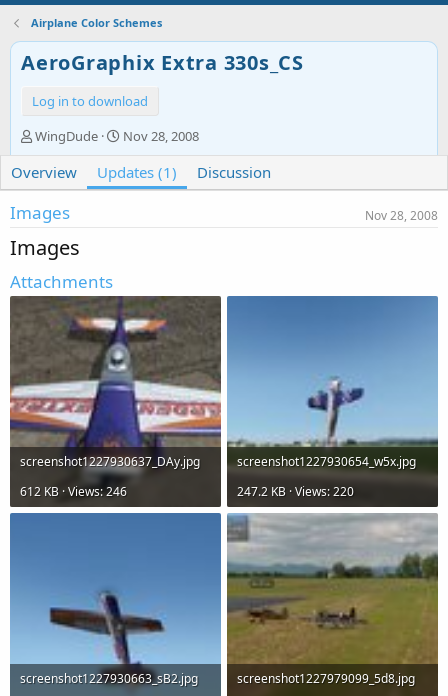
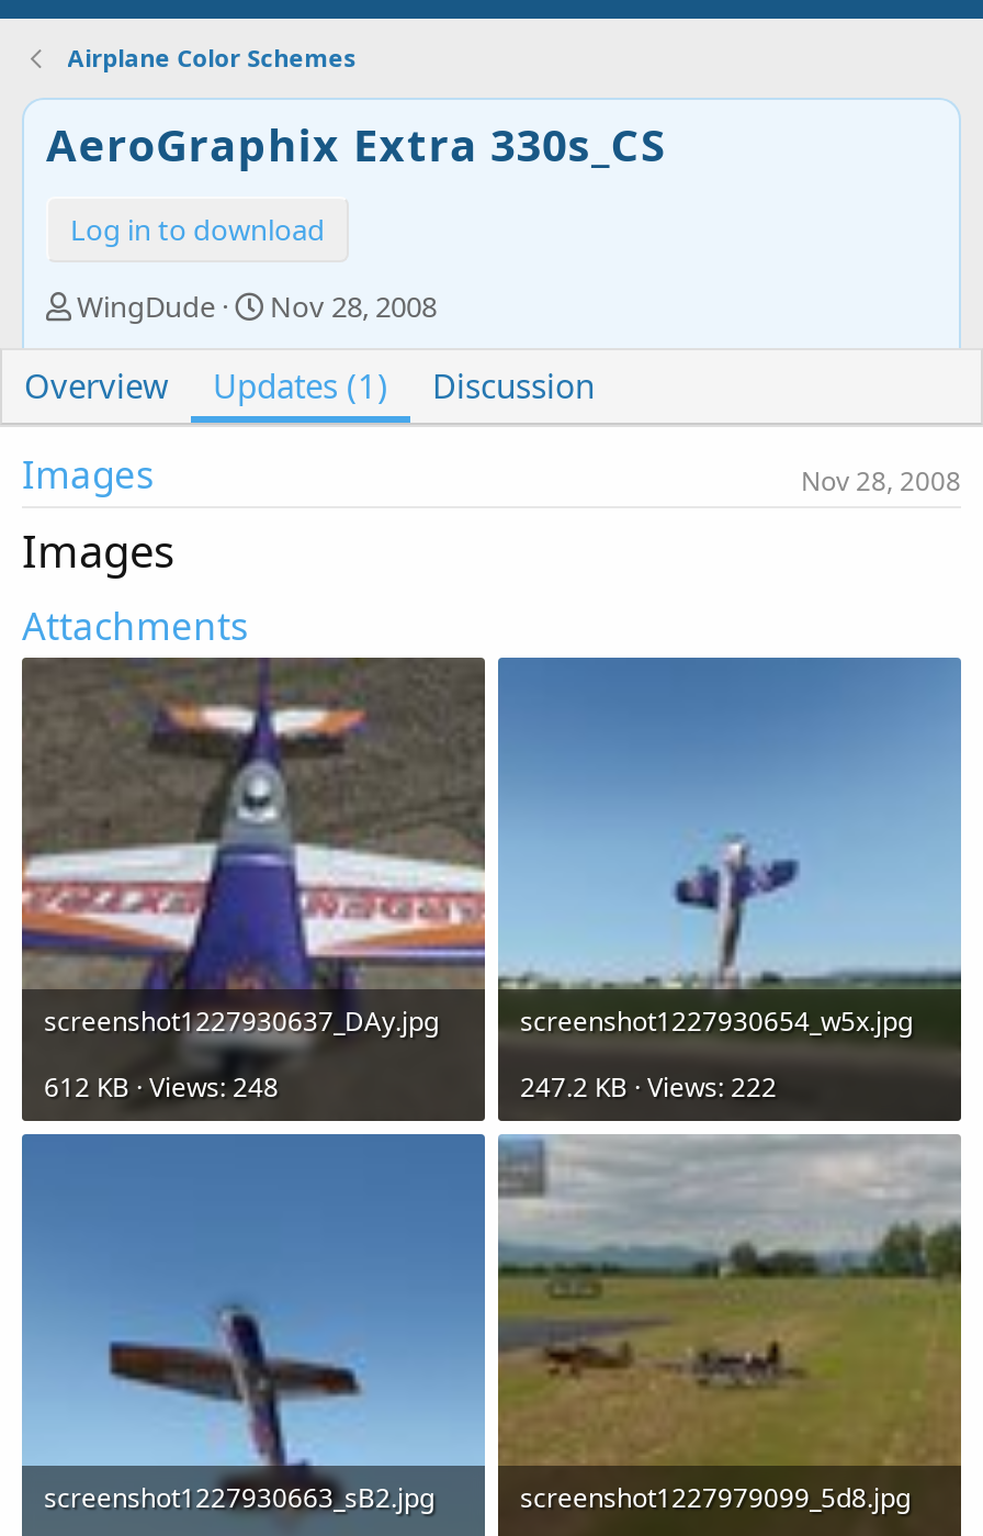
[20,483,127,500] 612 KB · Views: 246 -> [44,1068,279,1105] 612 KB · Views: 248
[237,483,354,500] 247.2 KB · Views: 220 -> [520,1068,777,1105] 247.2 KB · Views: 222

